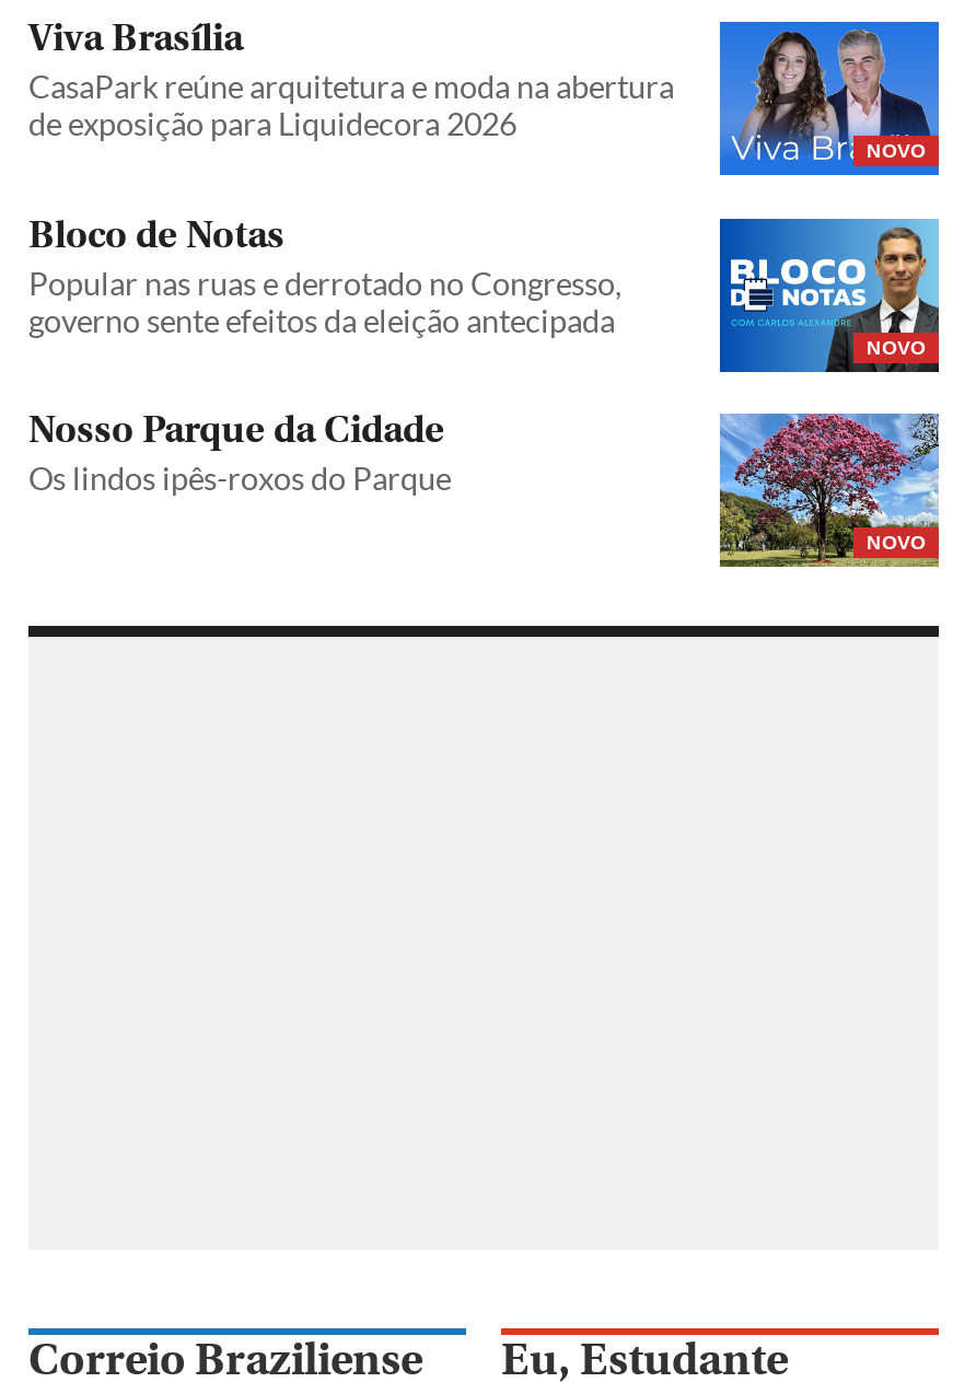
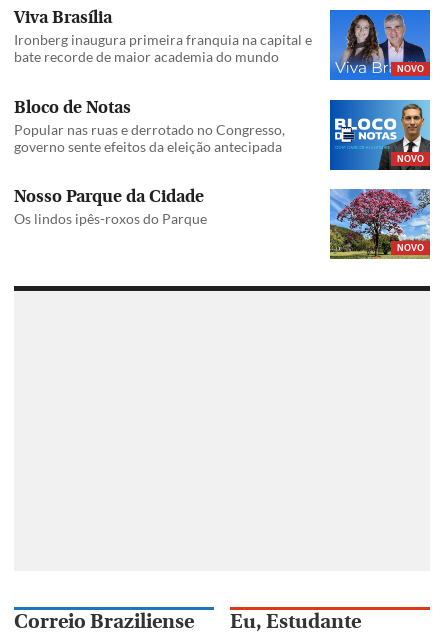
[28,69,674,143] CasaPark reúne arquitetura e moda na abertura | de exposição para Liquidecora 2026 -> [14,31,312,65] Ironberg inaugura primeira franquia na capital e | bate recorde de maior academia do mundo

